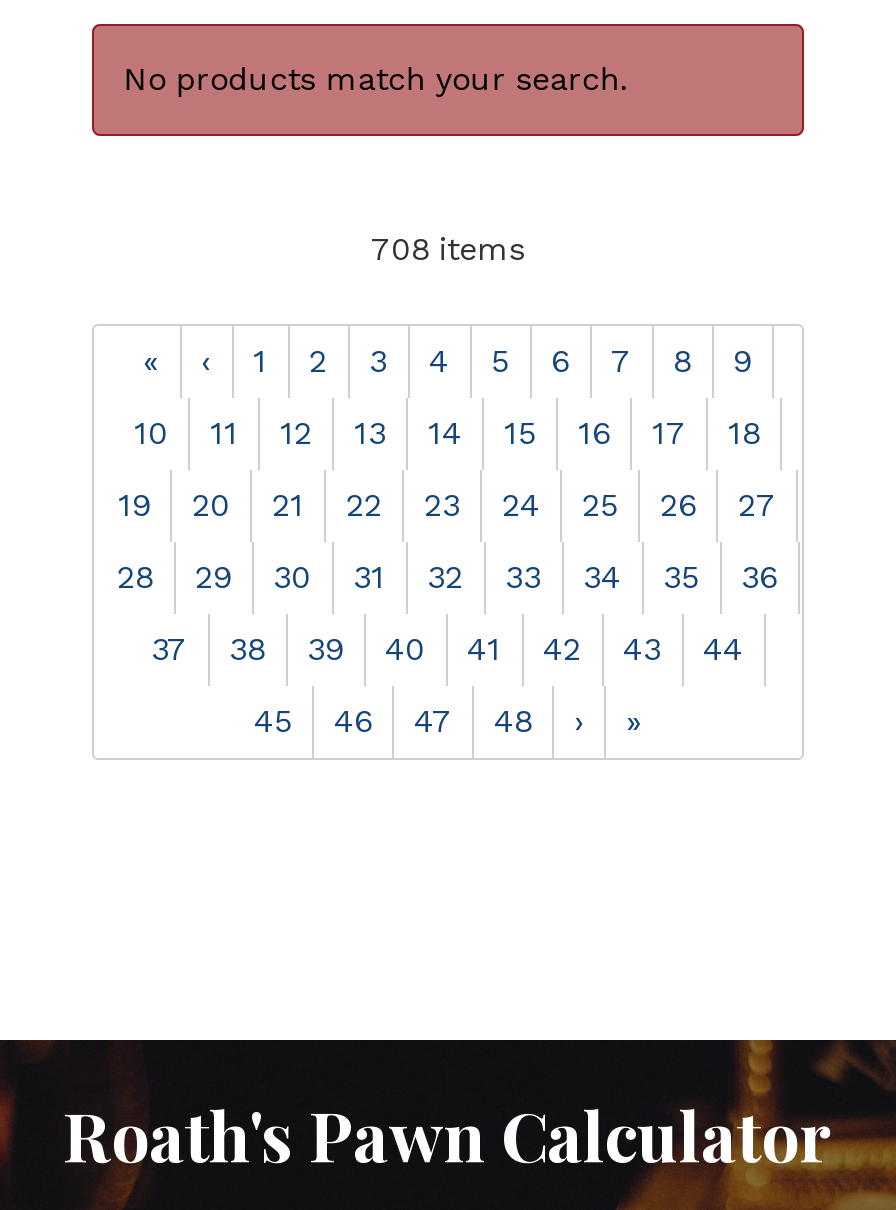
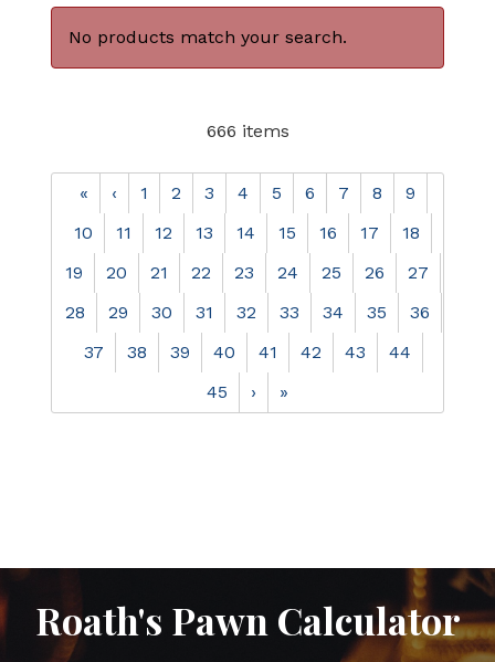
[371,229,525,267] 708 items -> [206,120,289,141] 666 items
[334,701,532,739] 46 | 47 | 48 -> none

